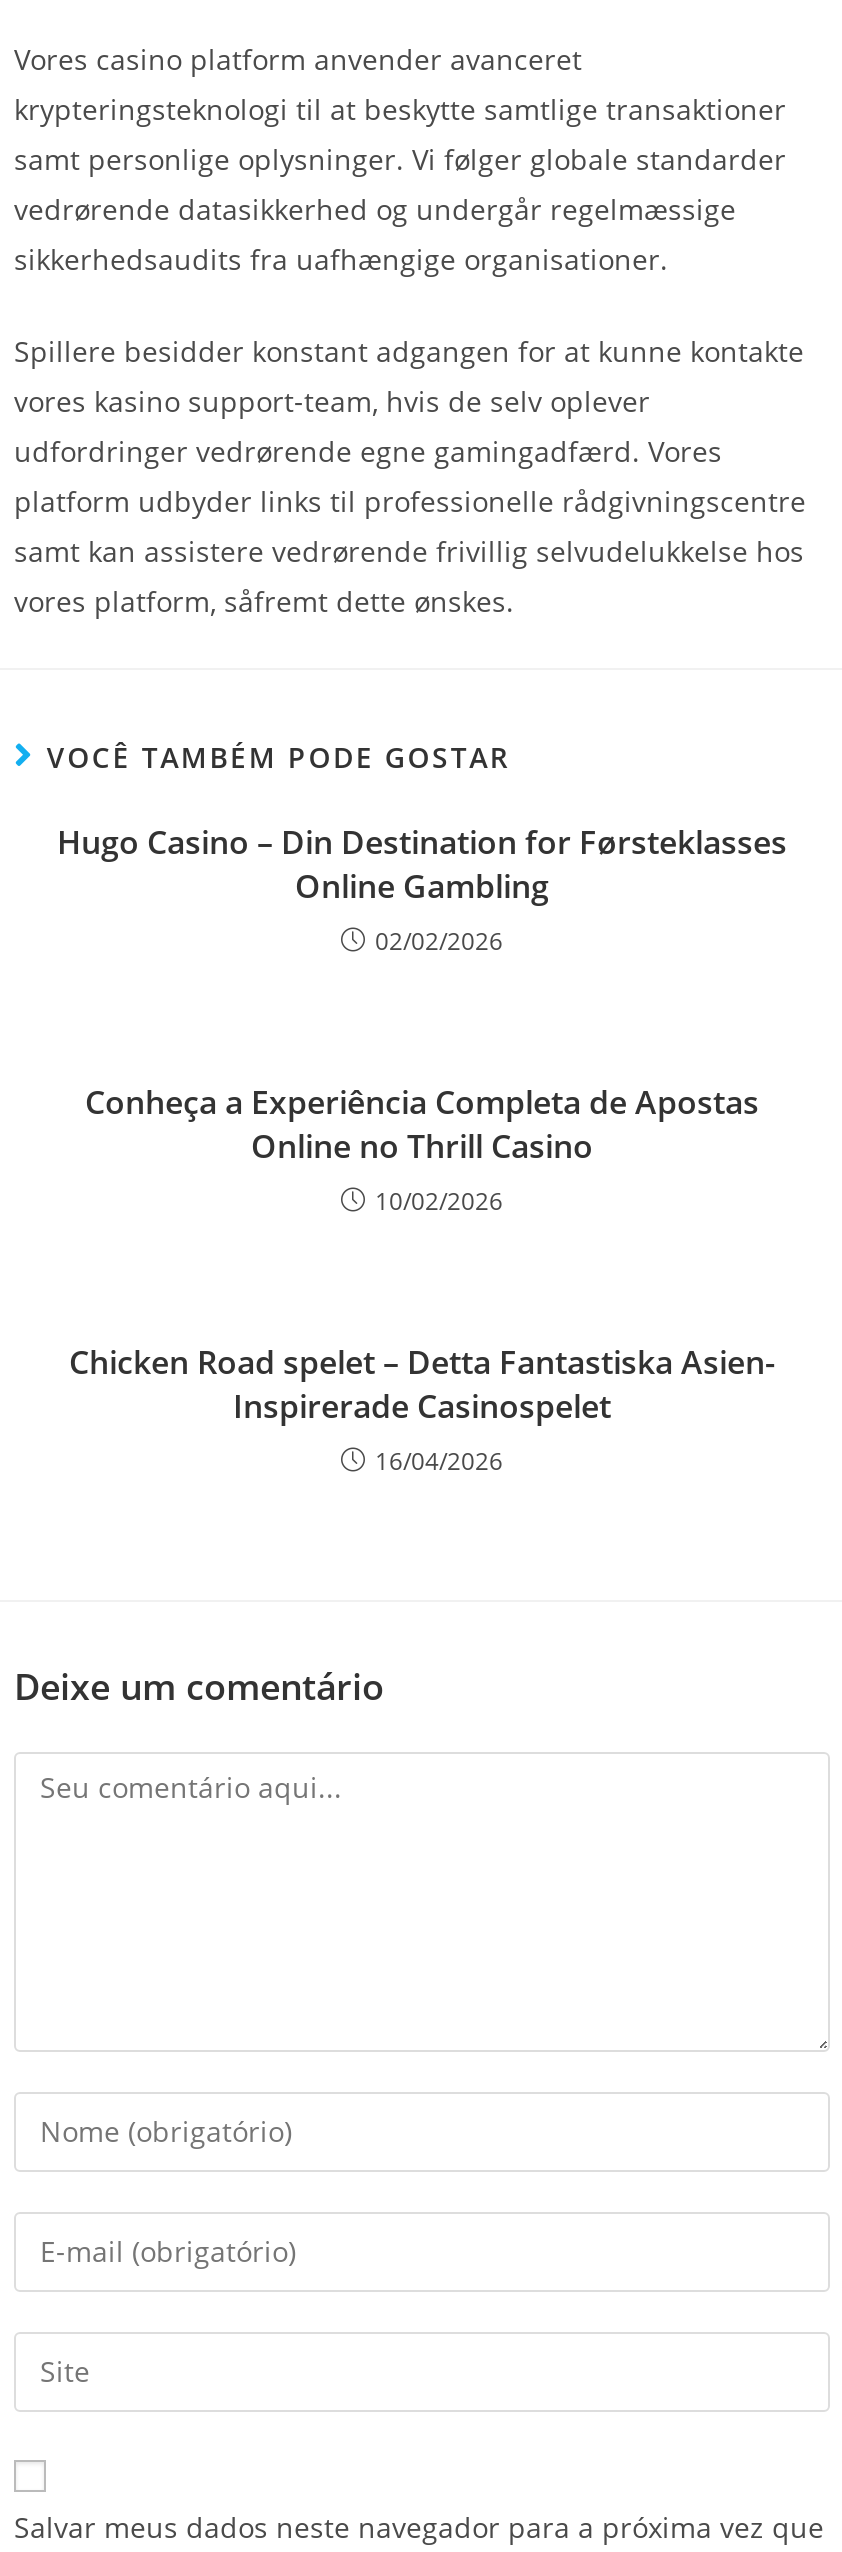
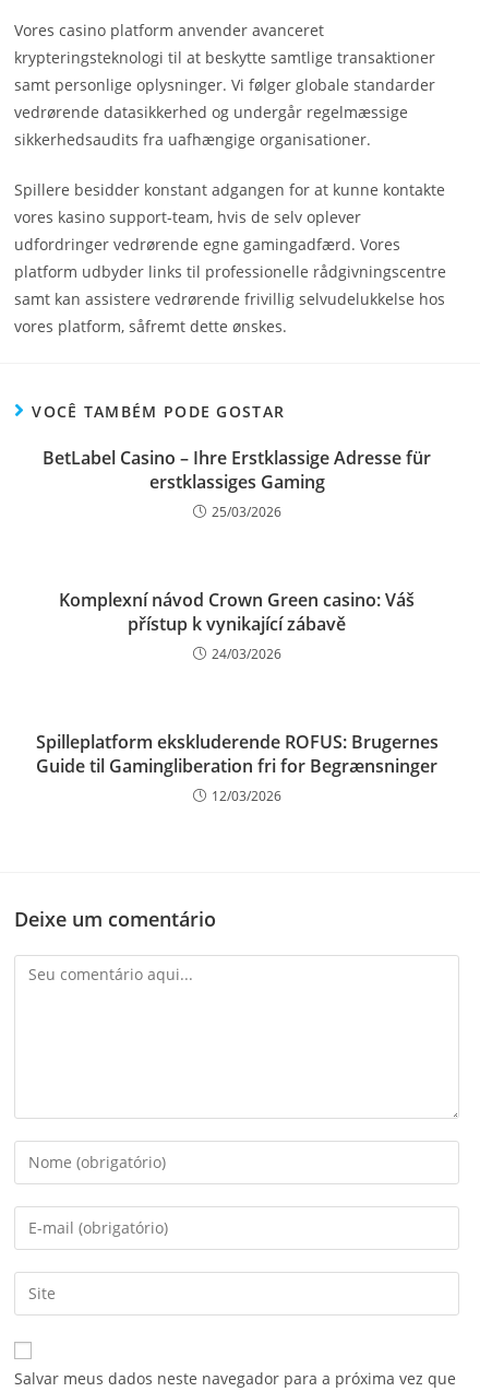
[57,819,787,957] Hugo Casino – Din Destination for Førsteklasses | Online Gambling | 02/02/2026 -> [43,445,431,521] BetLabel Casino – Ihre Erstklassige Adresse für | erstklassiges Gaming | 25/03/2026
[85,1079,759,1217] Conheça a Experiência Completa de Apostas | Online no Thrill Casino | 10/02/2026 -> [59,587,415,663] Komplexní návod Crown Green casino: Váš | přístup k vynikající zábavě | 24/03/2026
[69,1339,775,1477] Chicken Road spelet – Detta Fantastiska Asien- | Inspirerade Casinospelet | 16/04/2026 -> [35,729,438,805] Spilleplatform ekskluderende ROFUS: Brugernes | Guide til Gamingliberation fri for Begrænsninger | 12/03/2026

